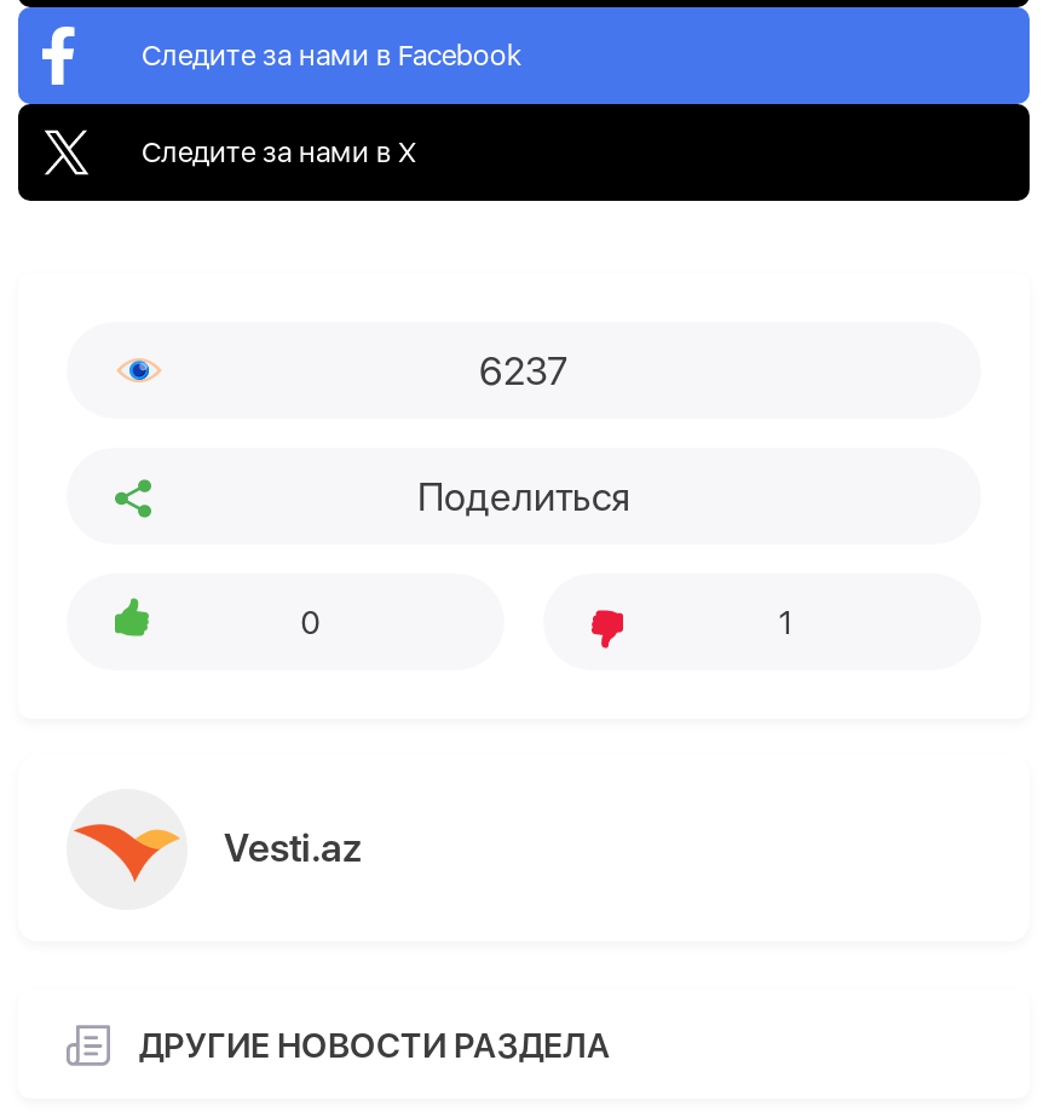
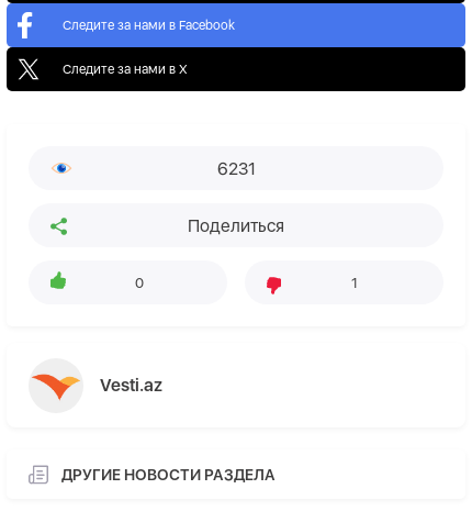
[479,348,569,394] 6237 -> [217,158,255,179] 6231

